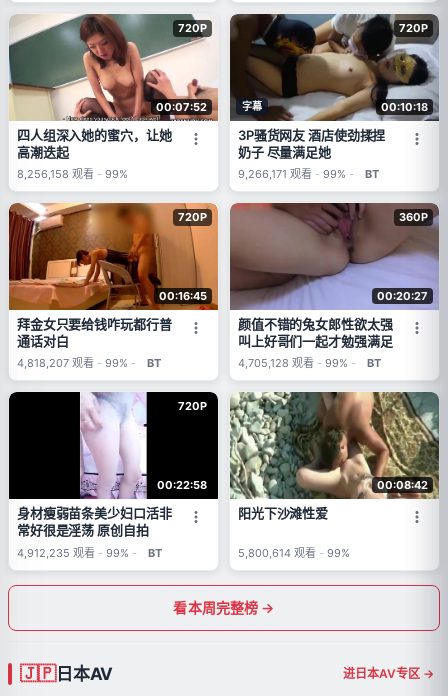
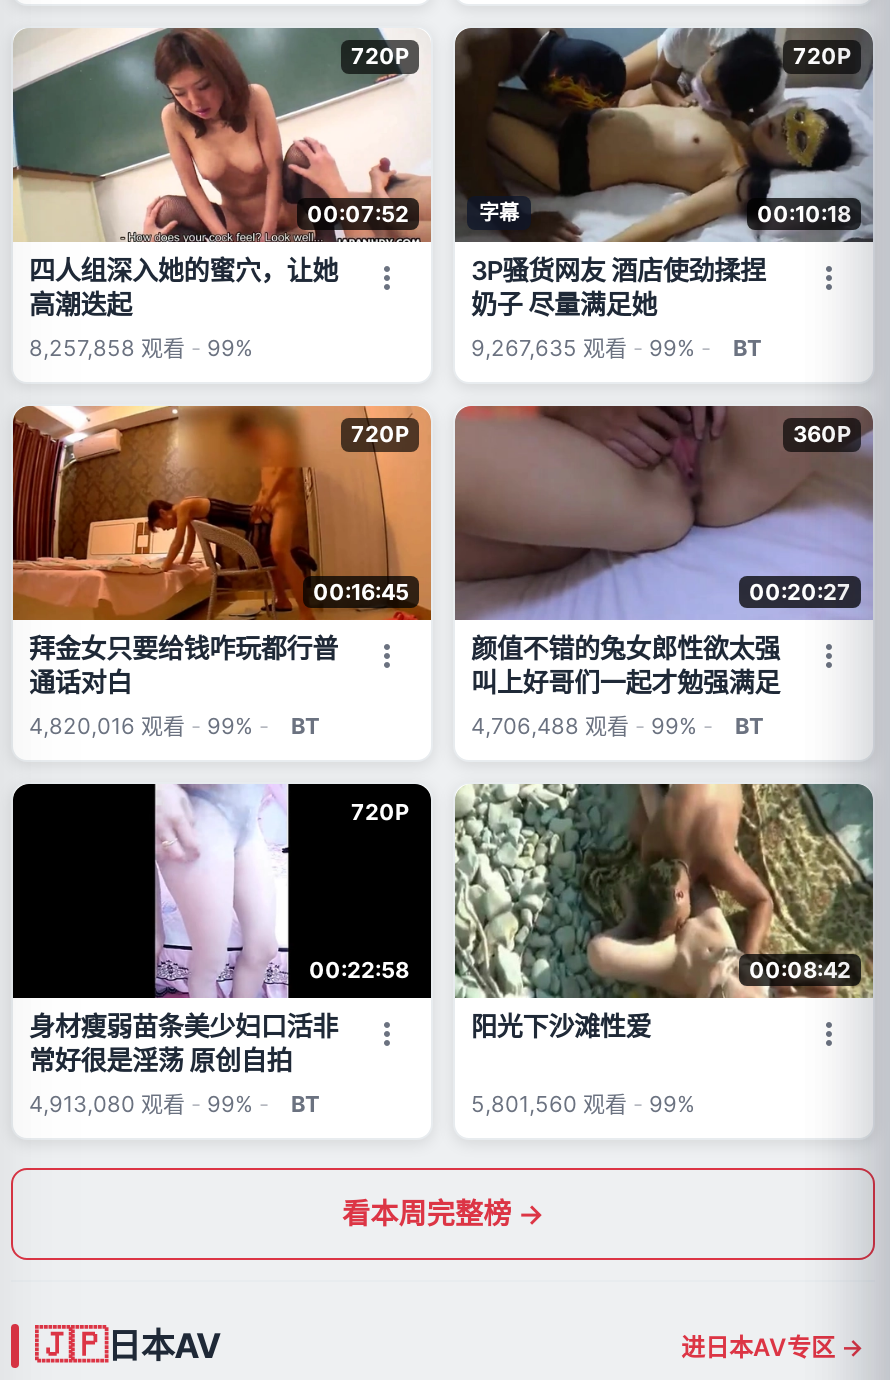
[17,167,128,181] 8,256,158观看 - 99% -> [29,334,253,362] 8,257,858观看 - 99%
[238,167,379,181] 9,266,171观看 - 99% - BT -> [471,334,761,362] 9,267,635观看 - 99% - BT
[17,356,161,370] 4,818,207观看 - 99% - BT -> [29,712,319,740] 4,820,016观看 - 99% - BT
[238,356,381,370] 4,705,128观看 - 99% - BT -> [471,712,763,740] 4,706,488观看 - 99% - BT
[17,545,162,559] 4,912,235观看 - 99% - BT -> [29,1091,319,1119] 4,913,080观看 - 99% - BT
[238,545,350,559] 5,800,614观看 - 99% -> [471,1091,695,1119] 5,801,560观看 - 99%

